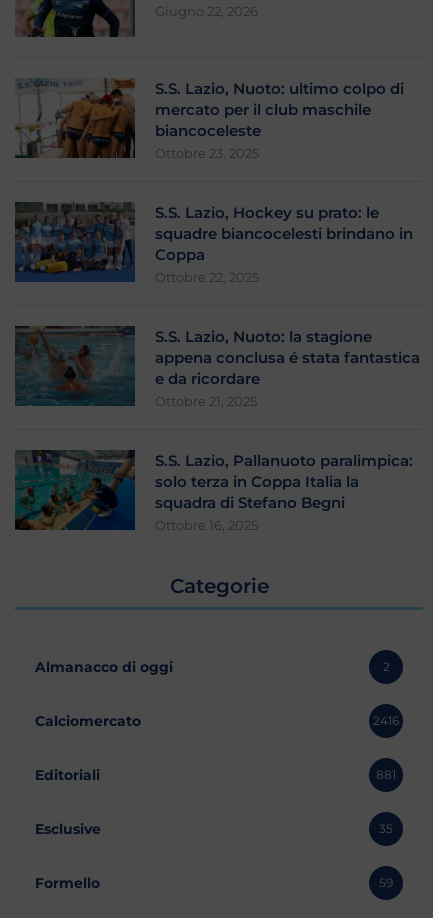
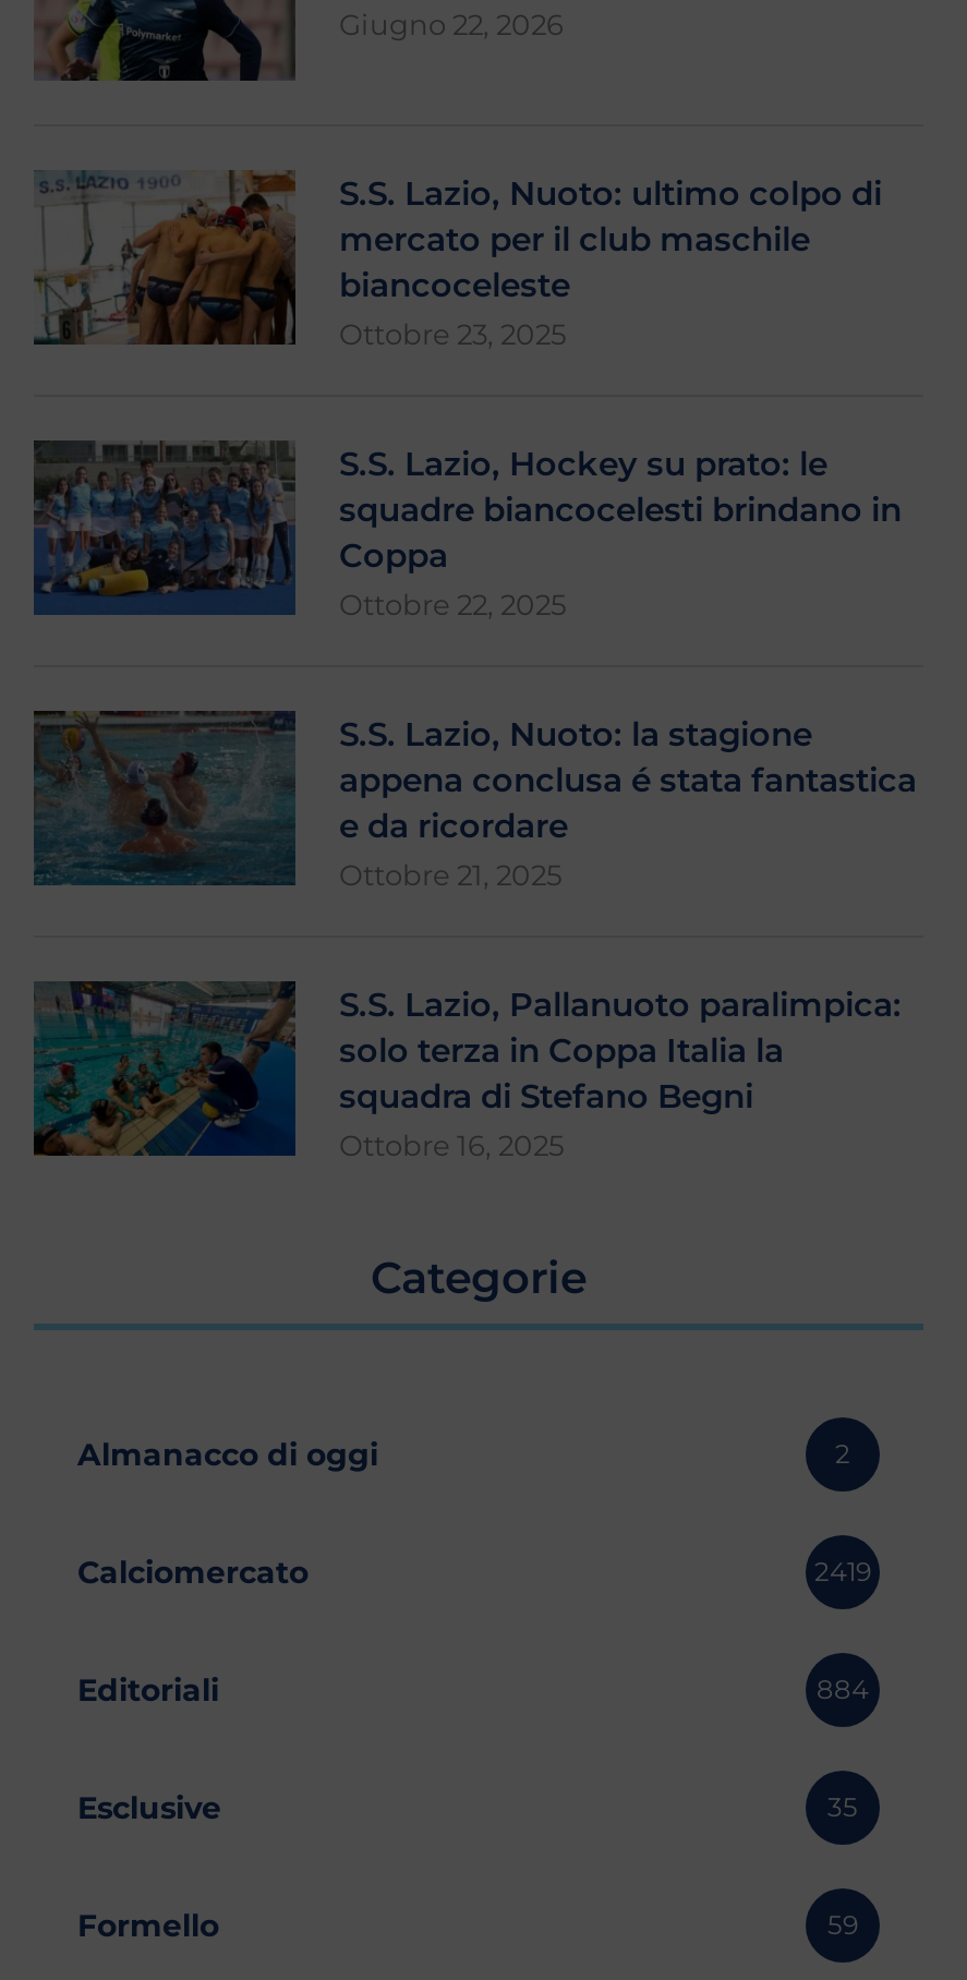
[373,713,399,728] 2416 -> [814,1556,871,1588] 2419
[376,767,396,782] 881 -> [817,1673,869,1706] 884

